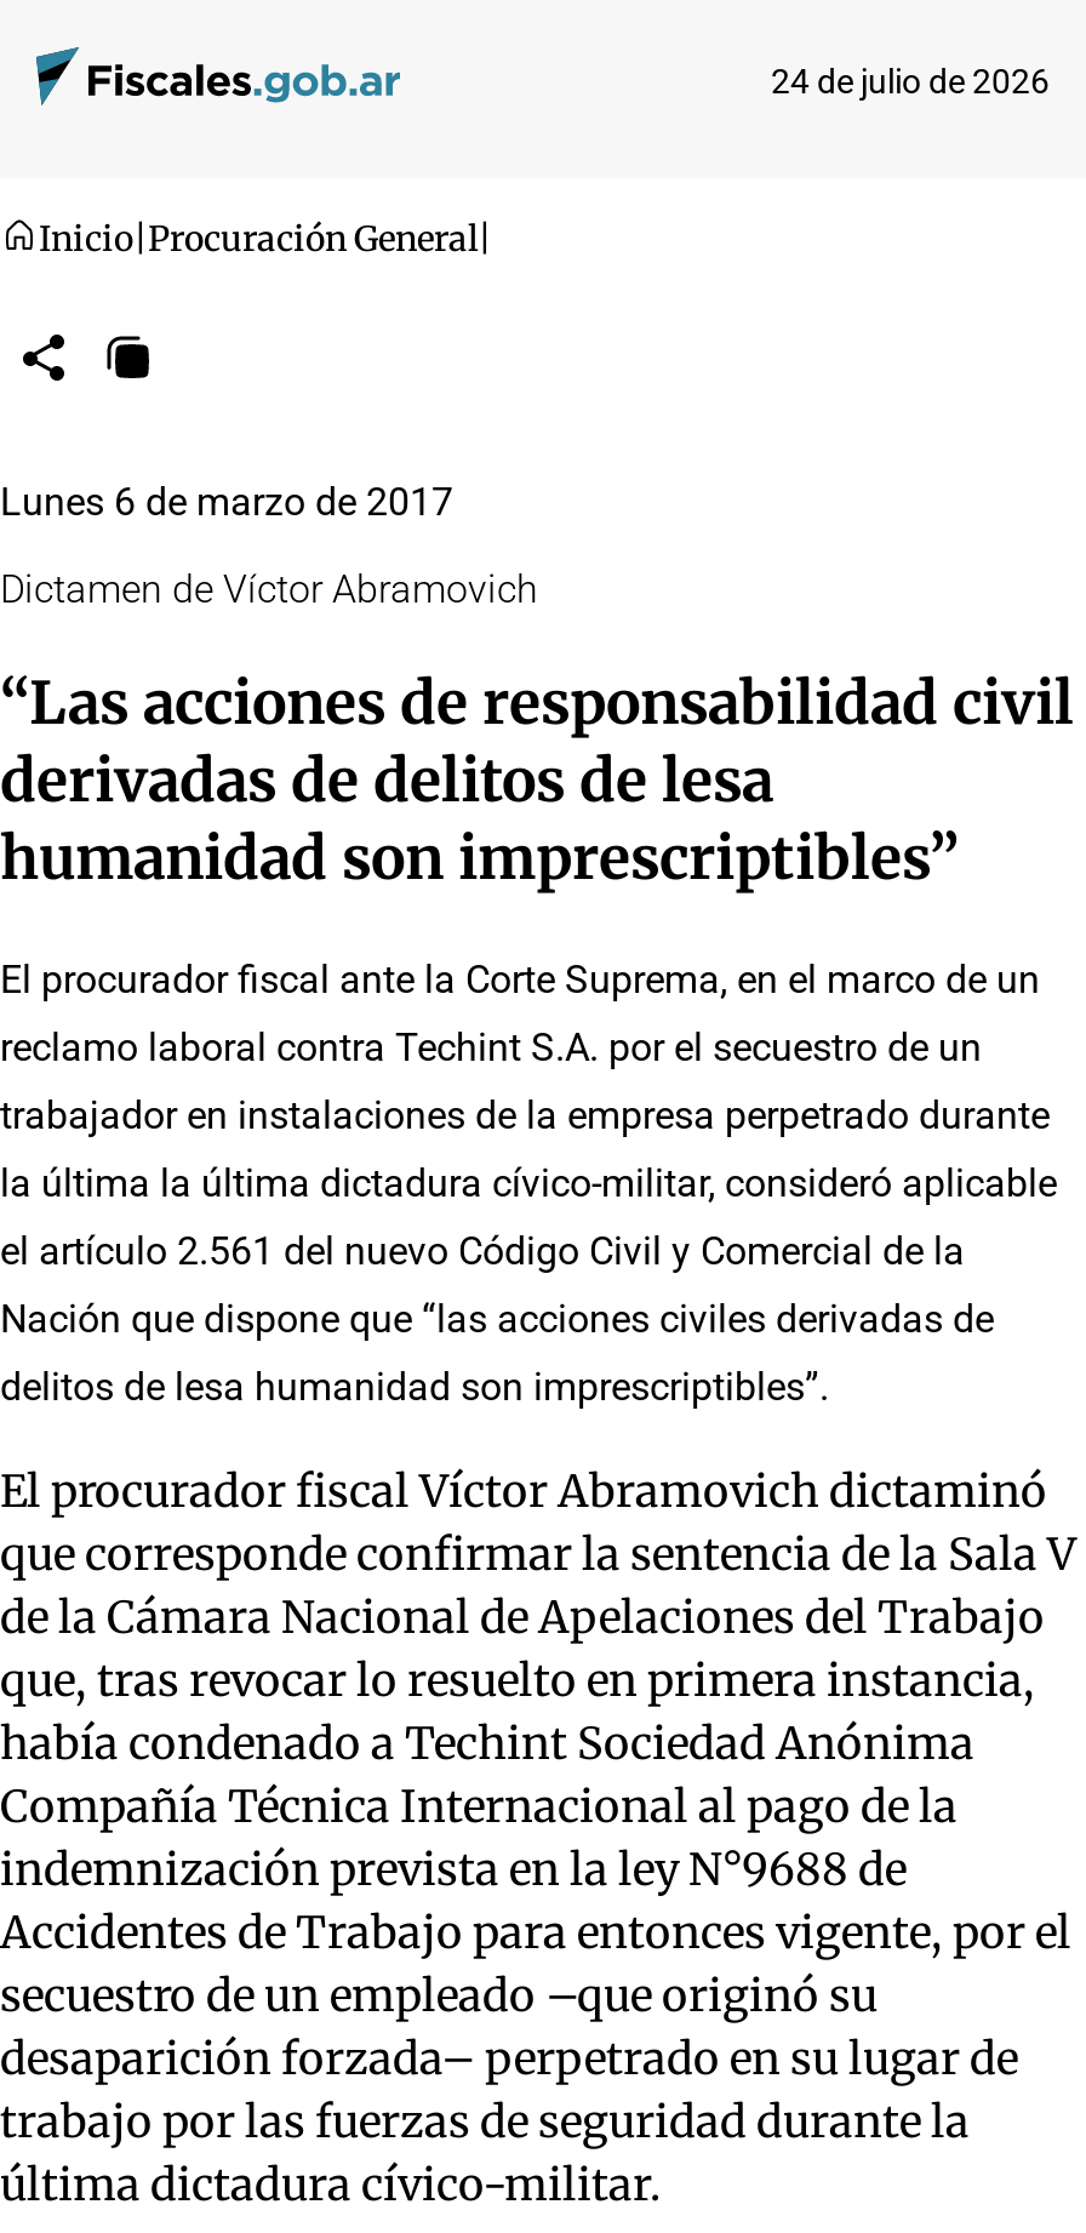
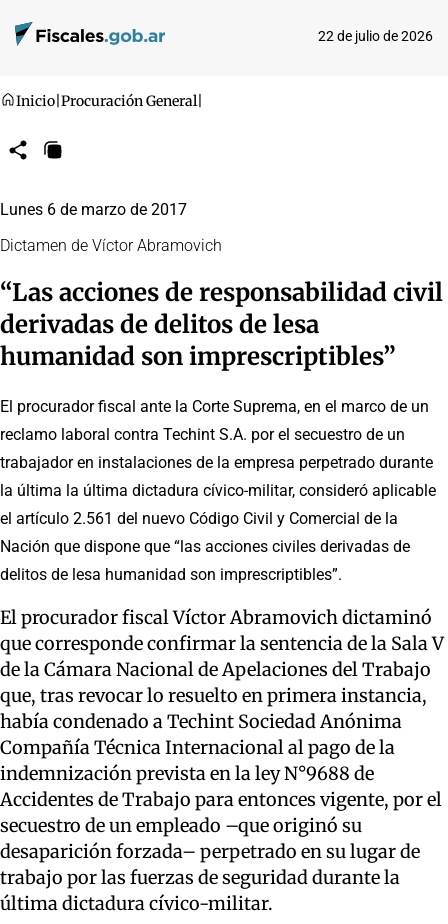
[771,62,1050,101] 24 de julio de 2026 -> [318,28,433,44] 22 de julio de 2026

